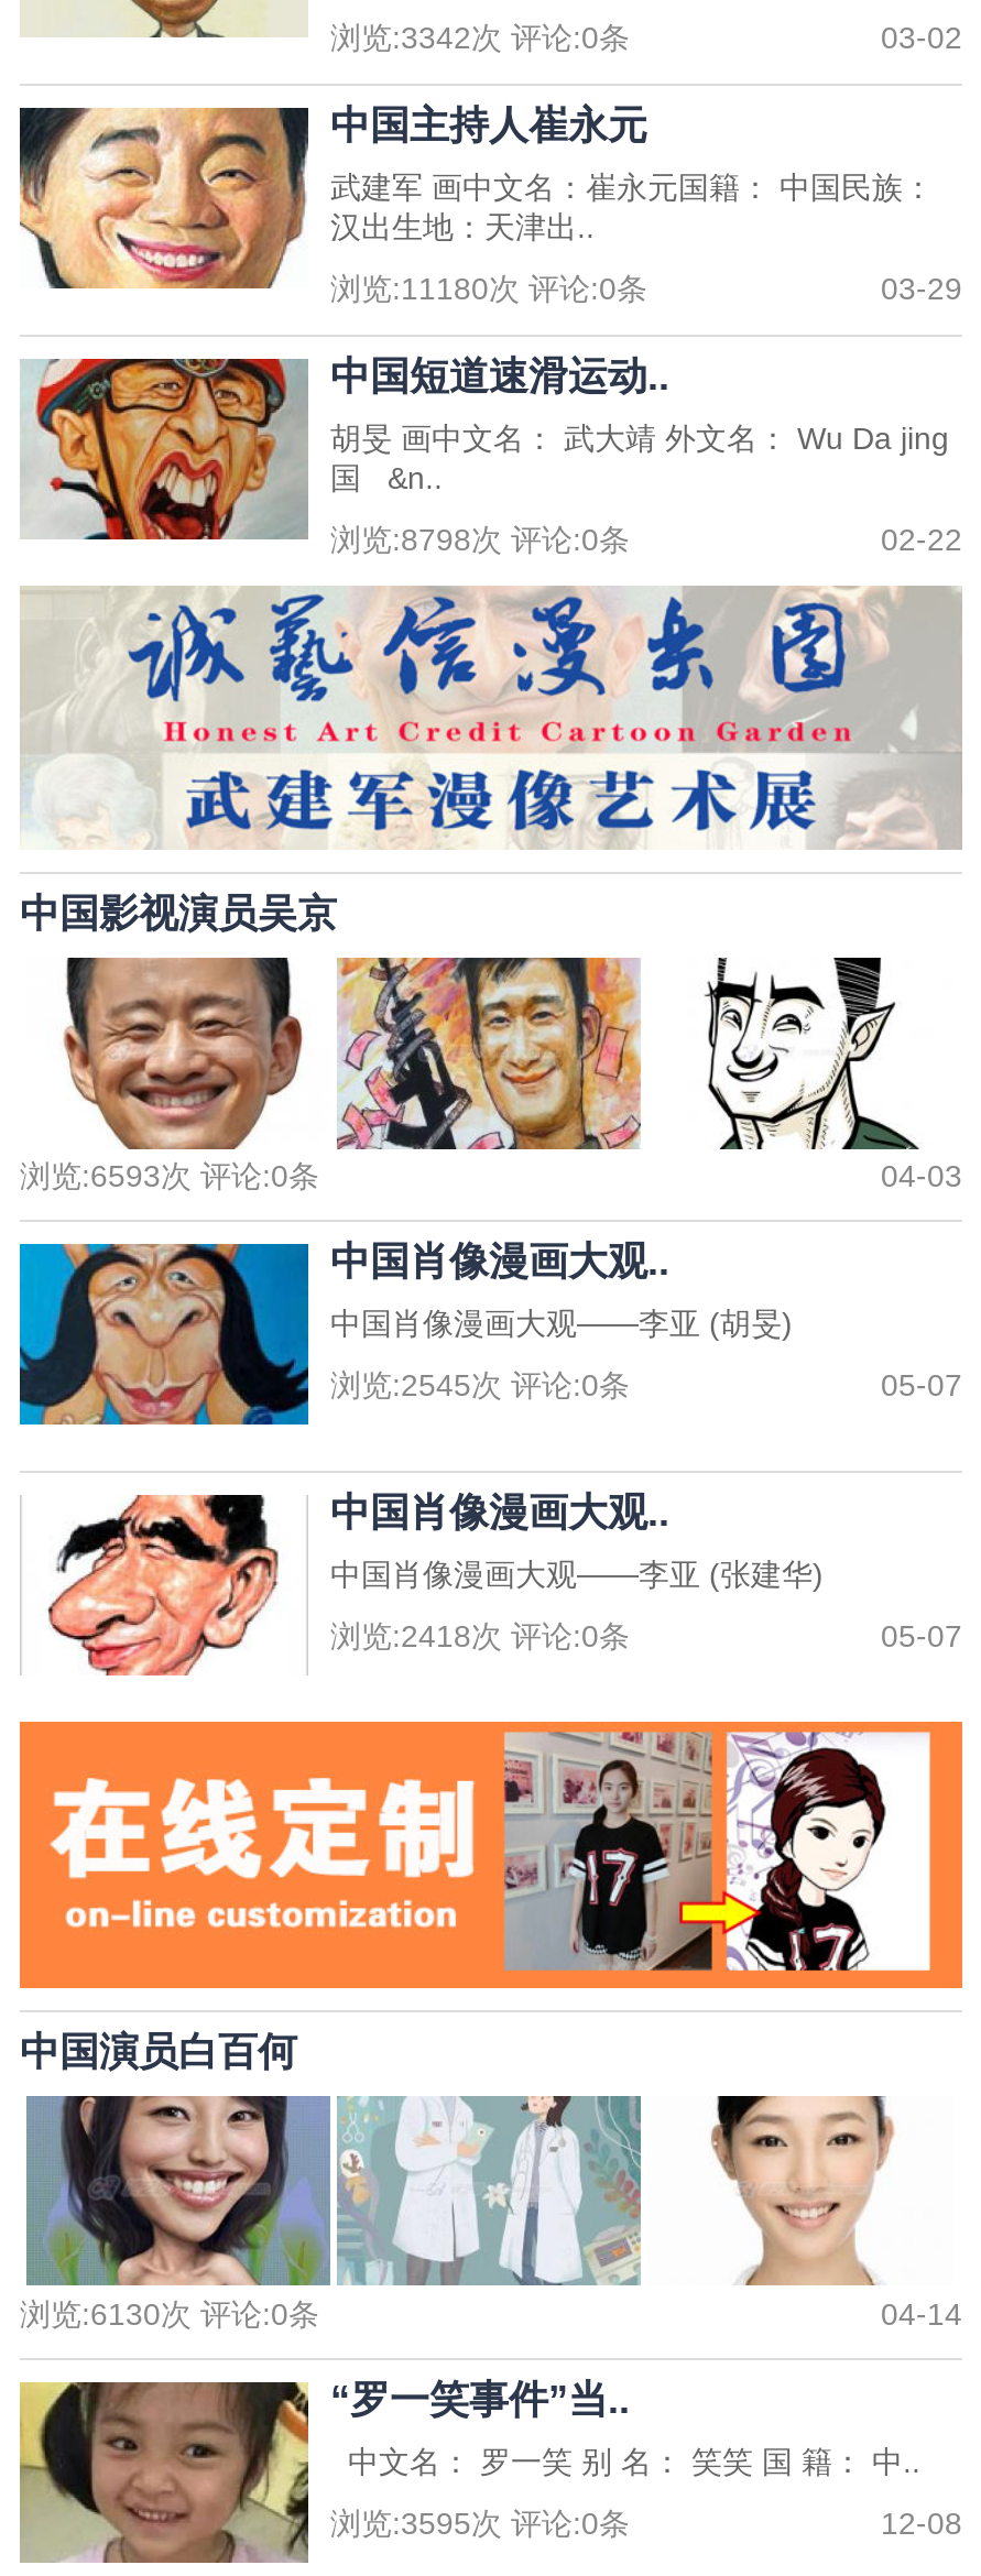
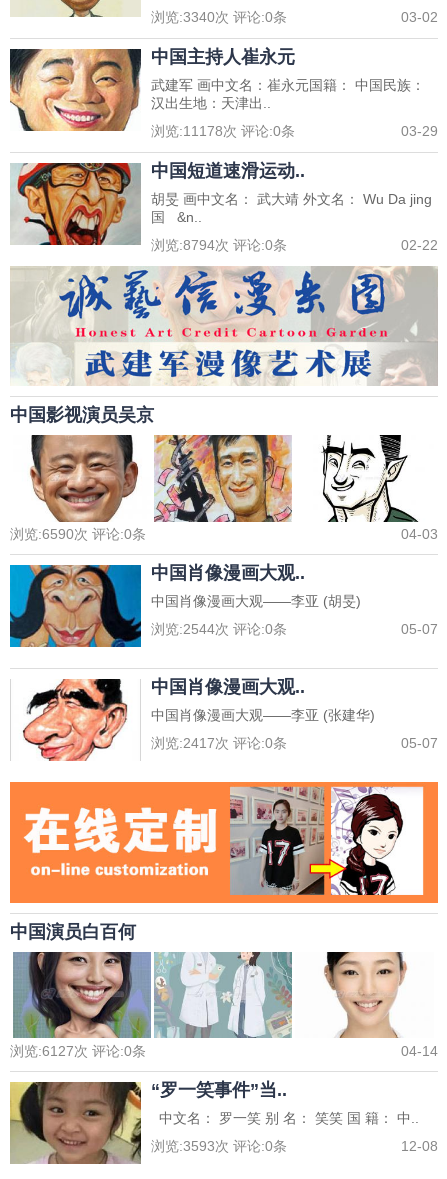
[330,20,630,55] 浏览:3342次 评论:0条 -> [151,9,287,25] 浏览:3340次 评论:0条
[330,271,647,306] 浏览:11180次 评论:0条 -> [151,123,295,139] 浏览:11178次 评论:0条
[330,522,630,557] 浏览:8798次 评论:0条 -> [151,237,287,253] 浏览:8794次 评论:0条
[20,1159,319,1194] 浏览:6593次 评论:0条 -> [10,526,146,542] 浏览:6590次 评论:0条
[330,1368,630,1403] 浏览:2545次 评论:0条 -> [151,621,287,637] 浏览:2544次 评论:0条
[330,1619,630,1654] 浏览:2418次 评论:0条 -> [151,735,287,751] 浏览:2417次 评论:0条
[20,2296,319,2331] 浏览:6130次 评论:0条 -> [10,1043,146,1059] 浏览:6127次 评论:0条
[330,2505,630,2540] 浏览:3595次 评论:0条 -> [151,1138,287,1154] 浏览:3593次 评论:0条

